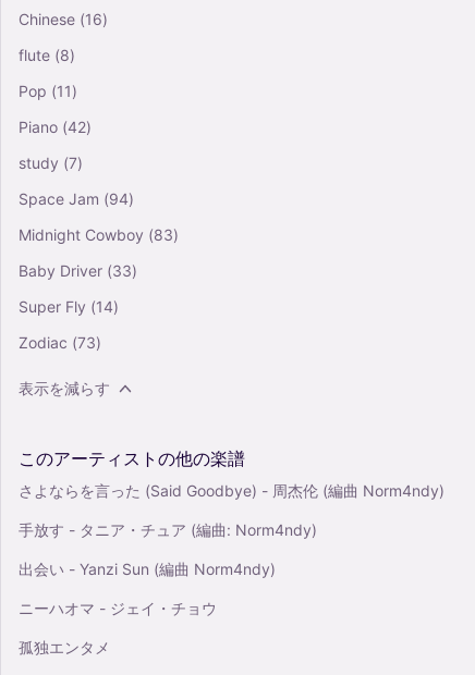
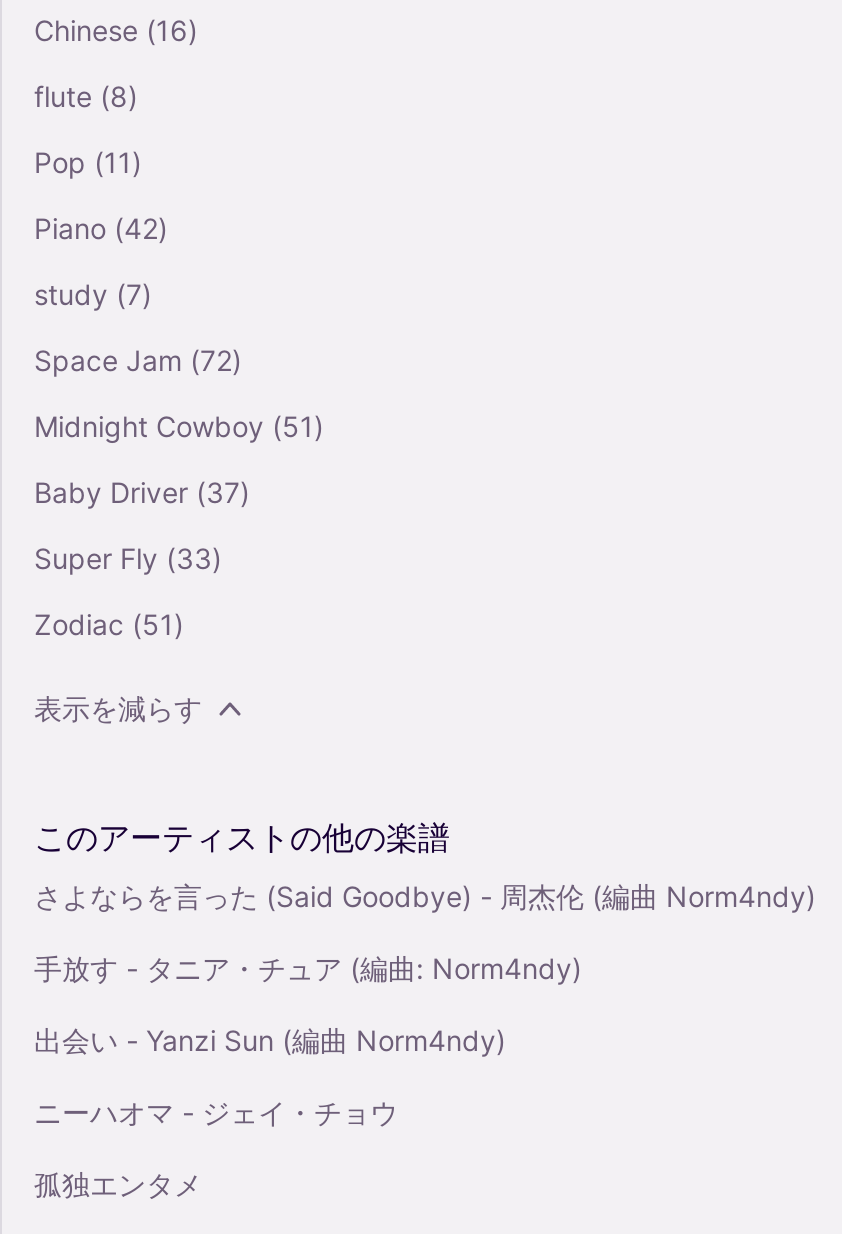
[19,189,134,208] Space Jam (94) -> [34,343,242,377] Space Jam (72)
[19,225,179,244] Midnight Cowboy (83) -> [34,409,324,443] Midnight Cowboy (51)
[19,261,137,280] Baby Driver (33) -> [34,475,250,509] Baby Driver (37)
[19,297,119,316] Super Fly (14) -> [34,541,222,575] Super Fly (33)
[19,333,101,351] Zodiac (73) -> [34,607,184,641] Zodiac (51)

